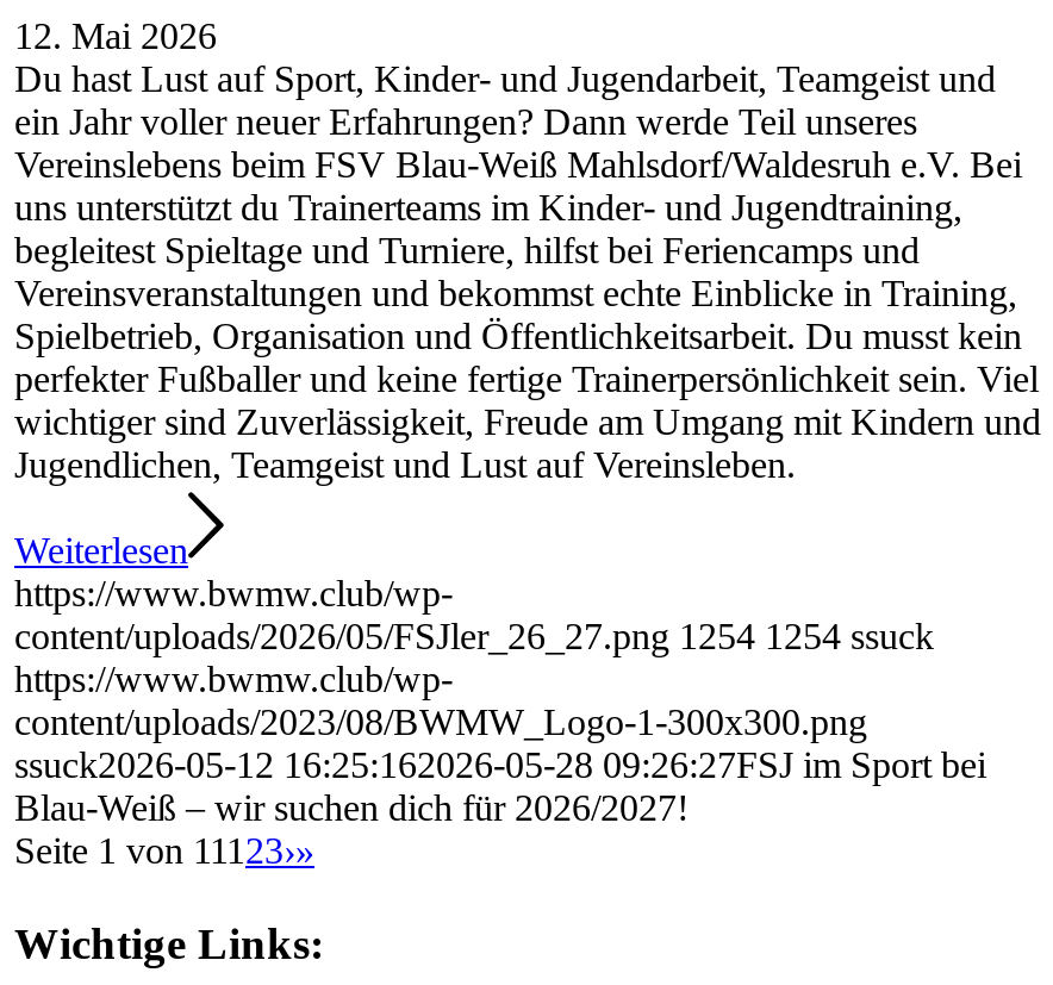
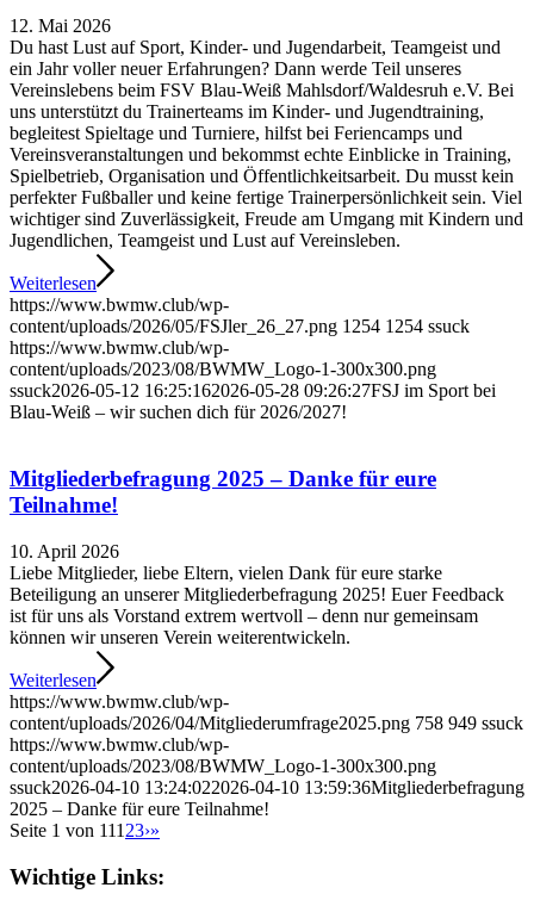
none -> [10,466,524,819] Mitgliederbefragung 2025 – Danke für eure | Teilnahme! | 10. April 2026 | Liebe Mitglieder, liebe Eltern, vielen Dank für eure starke | Beteiligung an unserer Mitgliederbefragung 2025! Euer Feedback | ist für uns als Vorstand extrem wertvoll – denn nur gemeinsam | können wir unseren Verein weiterentwickeln. | Weiterlesen | https://www.bwmw.club/wp- | content/uploads/2026/04/Mitgliederumfrage2025.png 758 949 ssuck | https://www.bwmw.club/wp- | content/uploads/2023/08/BWMW_Logo-1-300x300.png | ssuck2026-04-10 13:24:022026-04-10 13:59:36Mitgliederbefragung | 2025 – Danke für eure Teilnahme!

